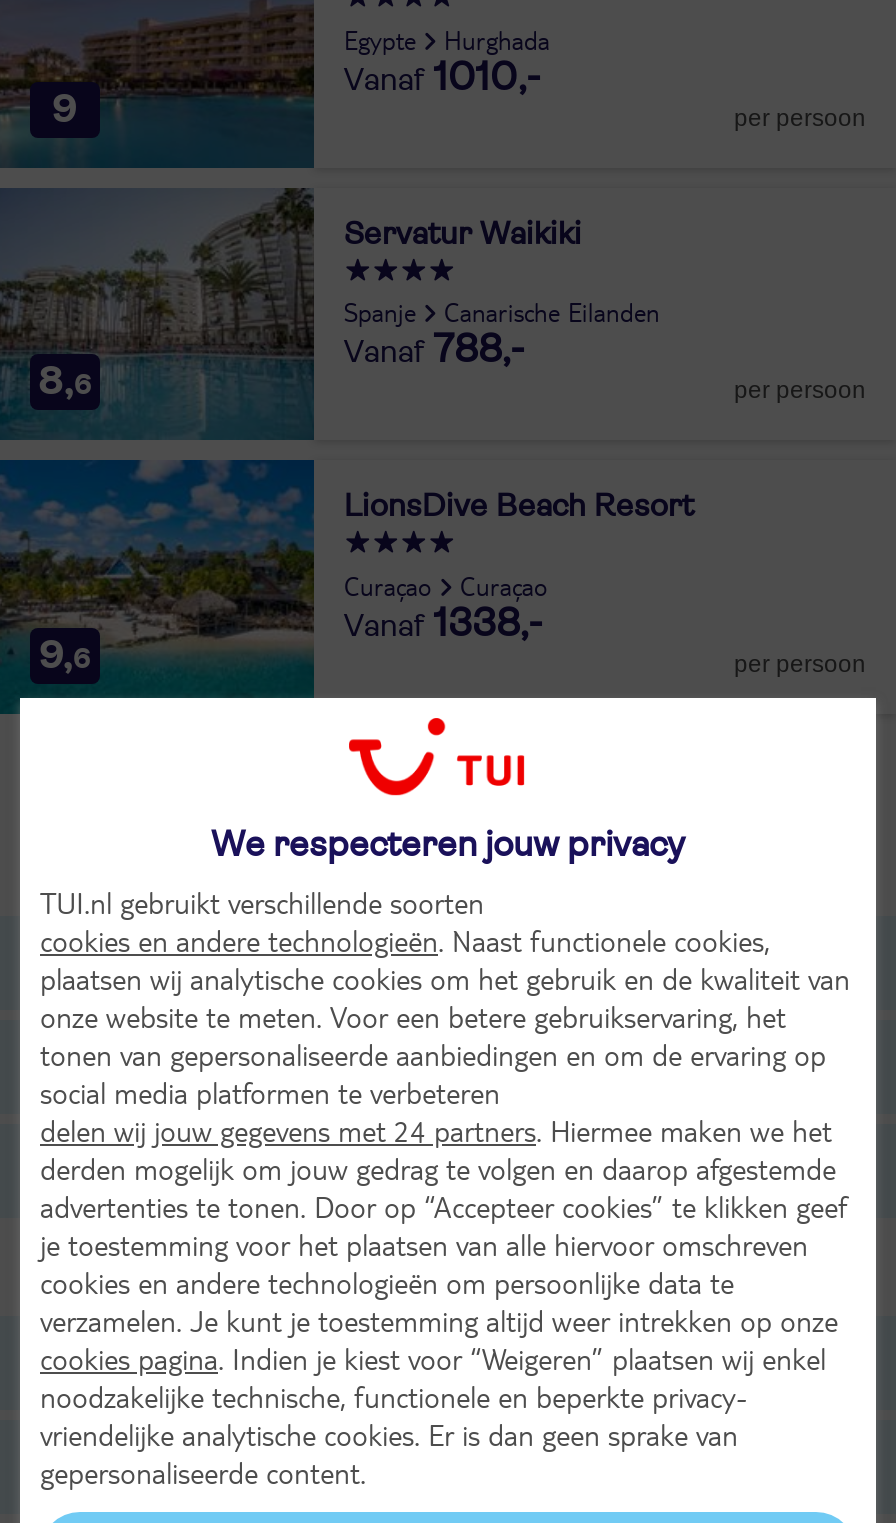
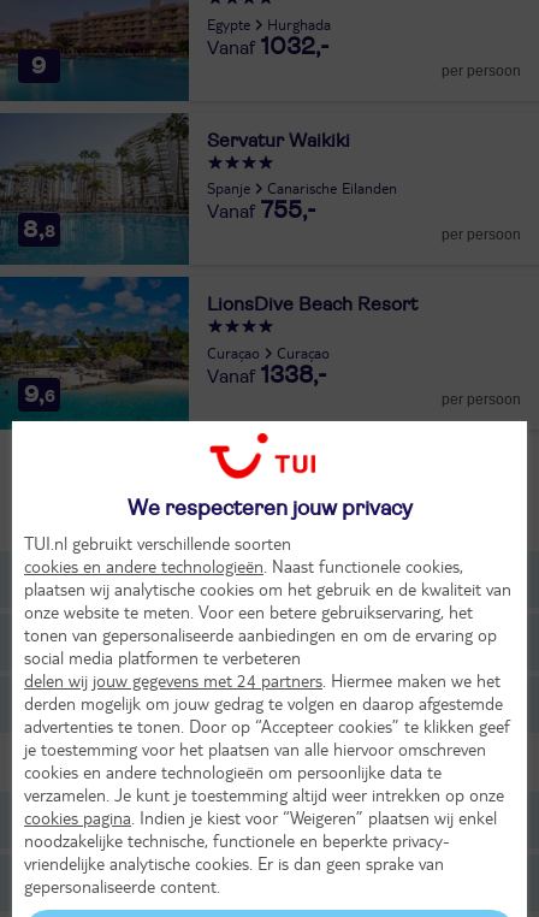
[434,57,542,97] 1010,- -> [261,34,329,58] 1032,-
[434,330,526,370] 788,- -> [261,199,316,223] 755,-
[38,362,92,402] 8,6 -> [23,218,55,242] 8,8

